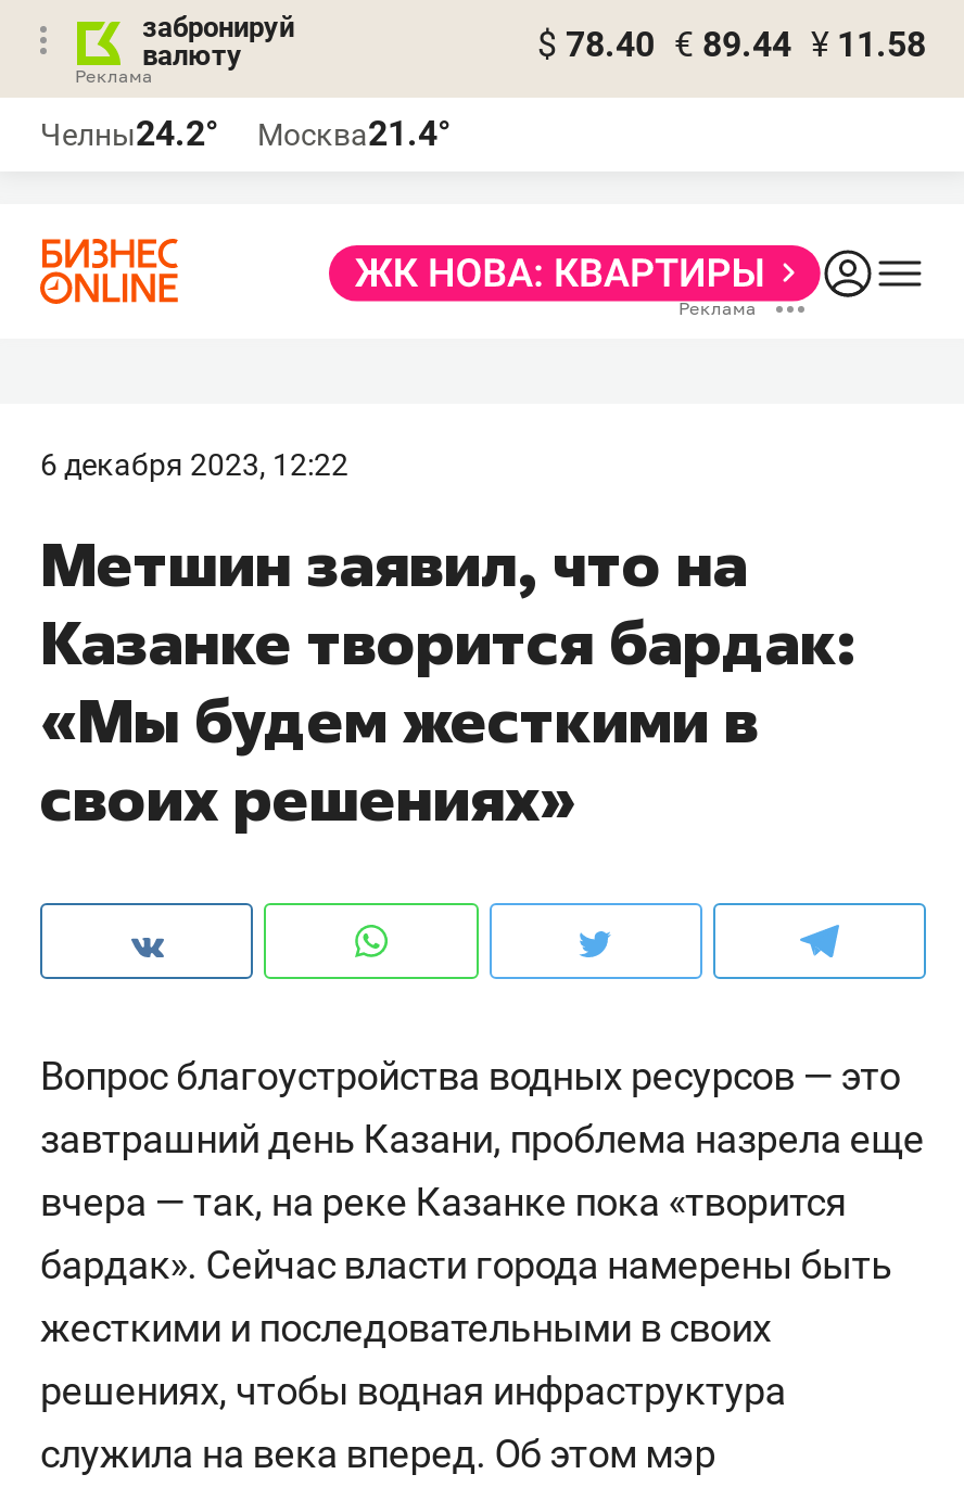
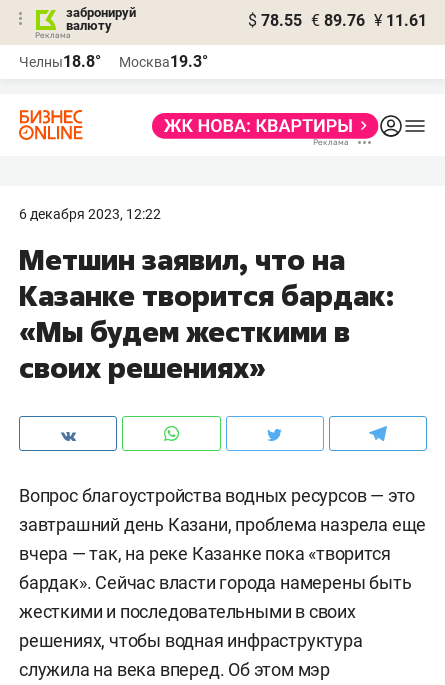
[537,24,926,65] $ 78.40 € 89.44 ¥ 11.58 -> [248,11,427,30] $ 78.55 € 89.76 ¥ 11.61
[40,113,218,154] Челны24.2° -> [19,52,101,71] Челны18.8°
[257,113,451,154] Москва21.4° -> [119,52,208,71] Москва19.3°

